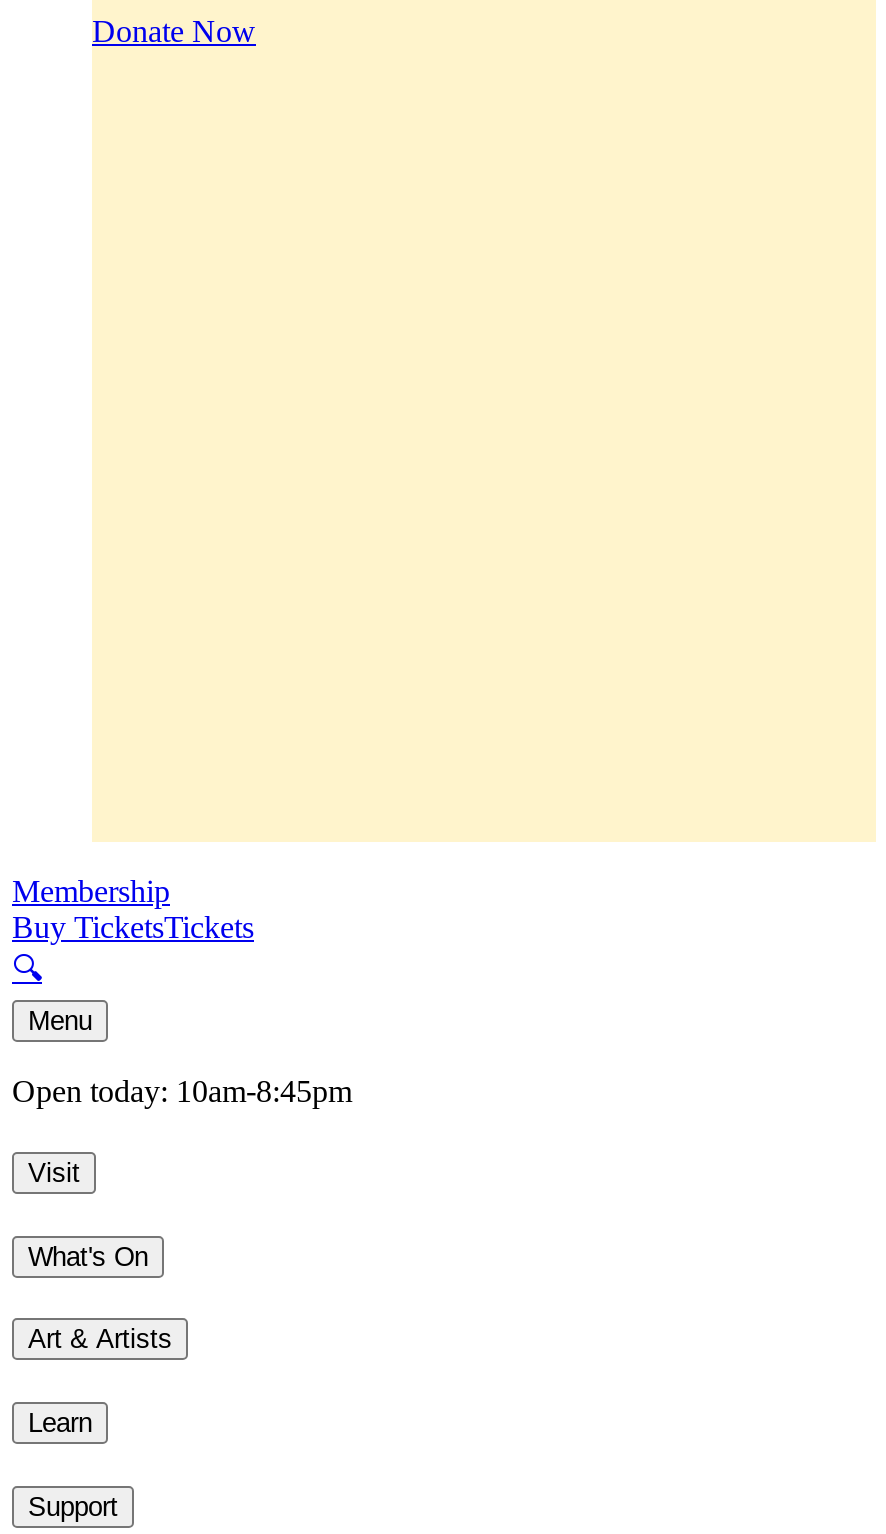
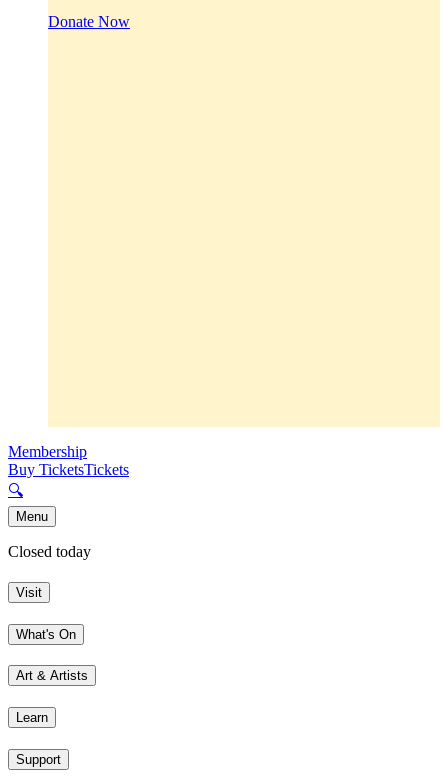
[12,1075,352,1109] Open today: 10am-8:45pm -> [8,543,91,560] Closed today

